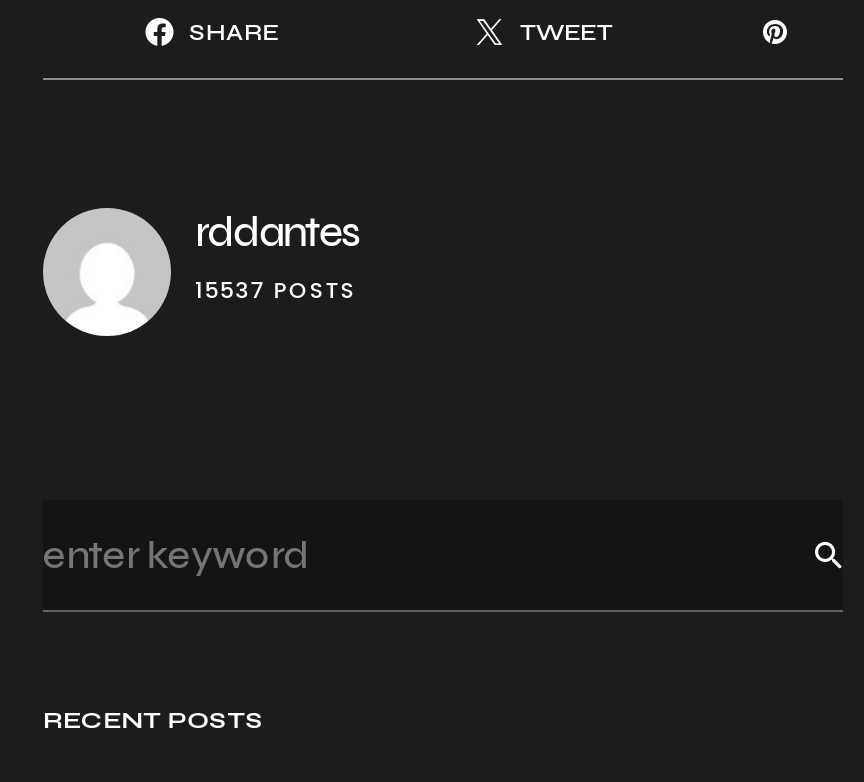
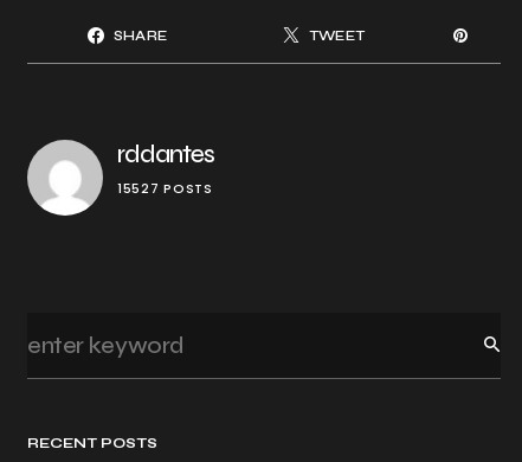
[195,275,356,307] 15537 POSTS -> [117,179,213,198] 15527 POSTS

